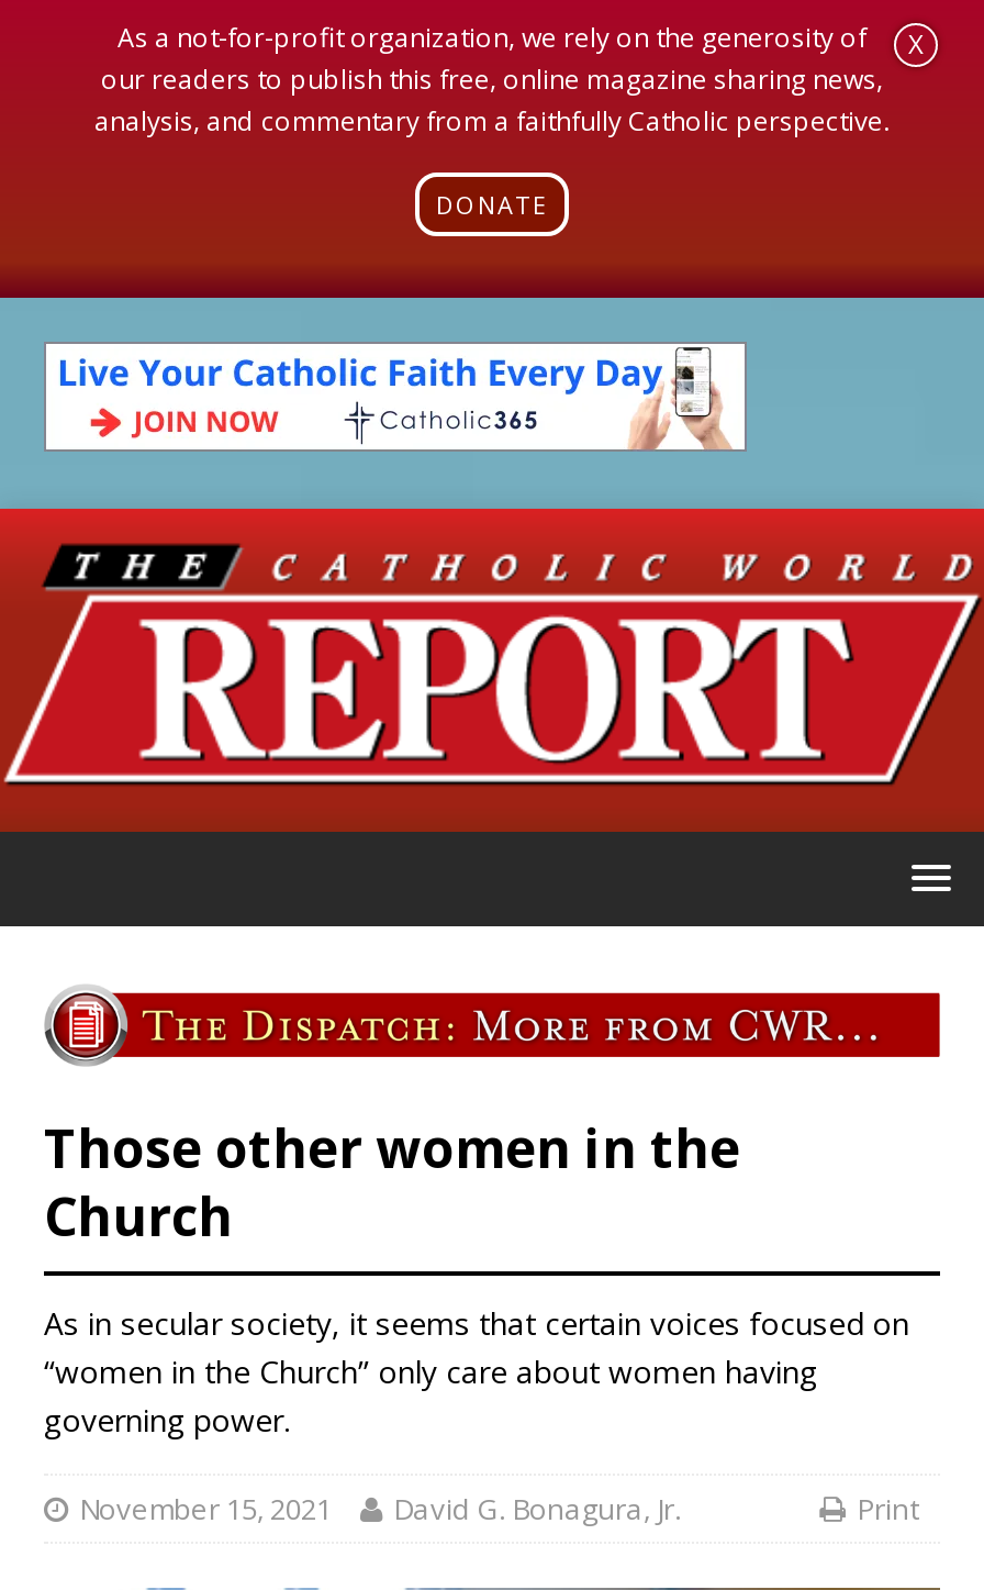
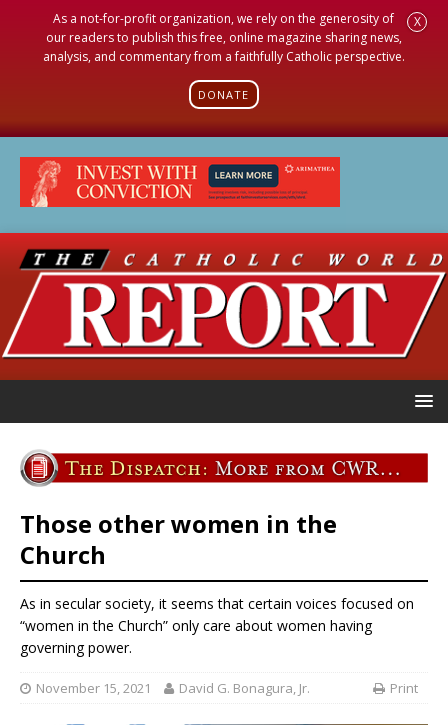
[44,342,747,452] [image] -> [19,156,341,208] [image]

